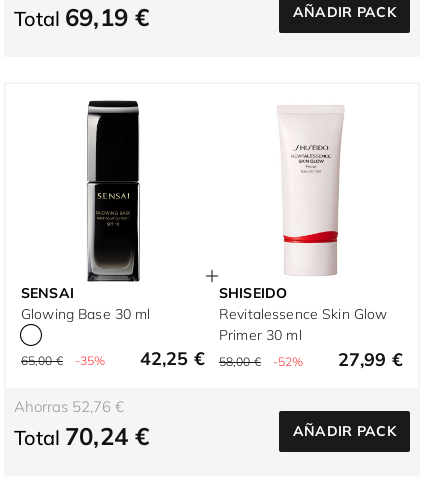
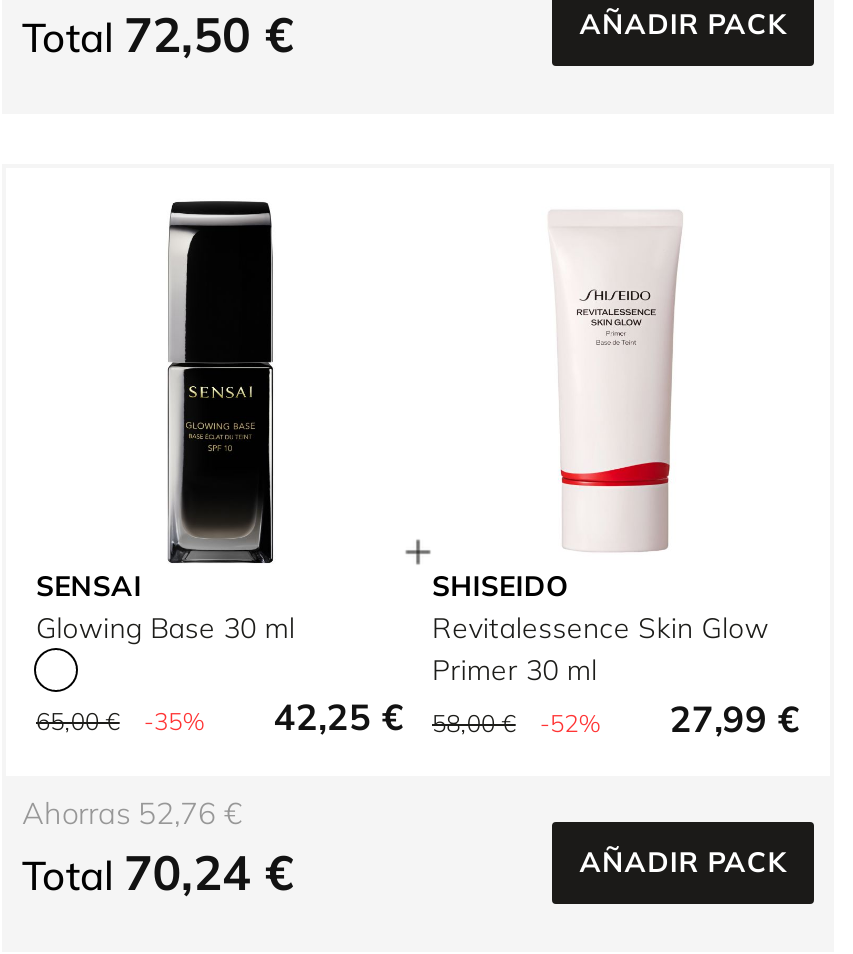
[14,2,150,32] Total 69,19 € -> [22,4,293,64] Total 72,50 €

